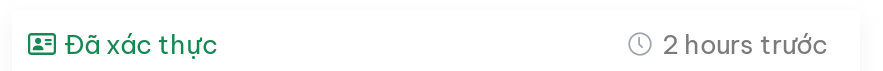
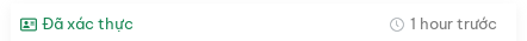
[662,28,828,60] 2 hours trước -> [410,14,497,33] 1 hour trước

